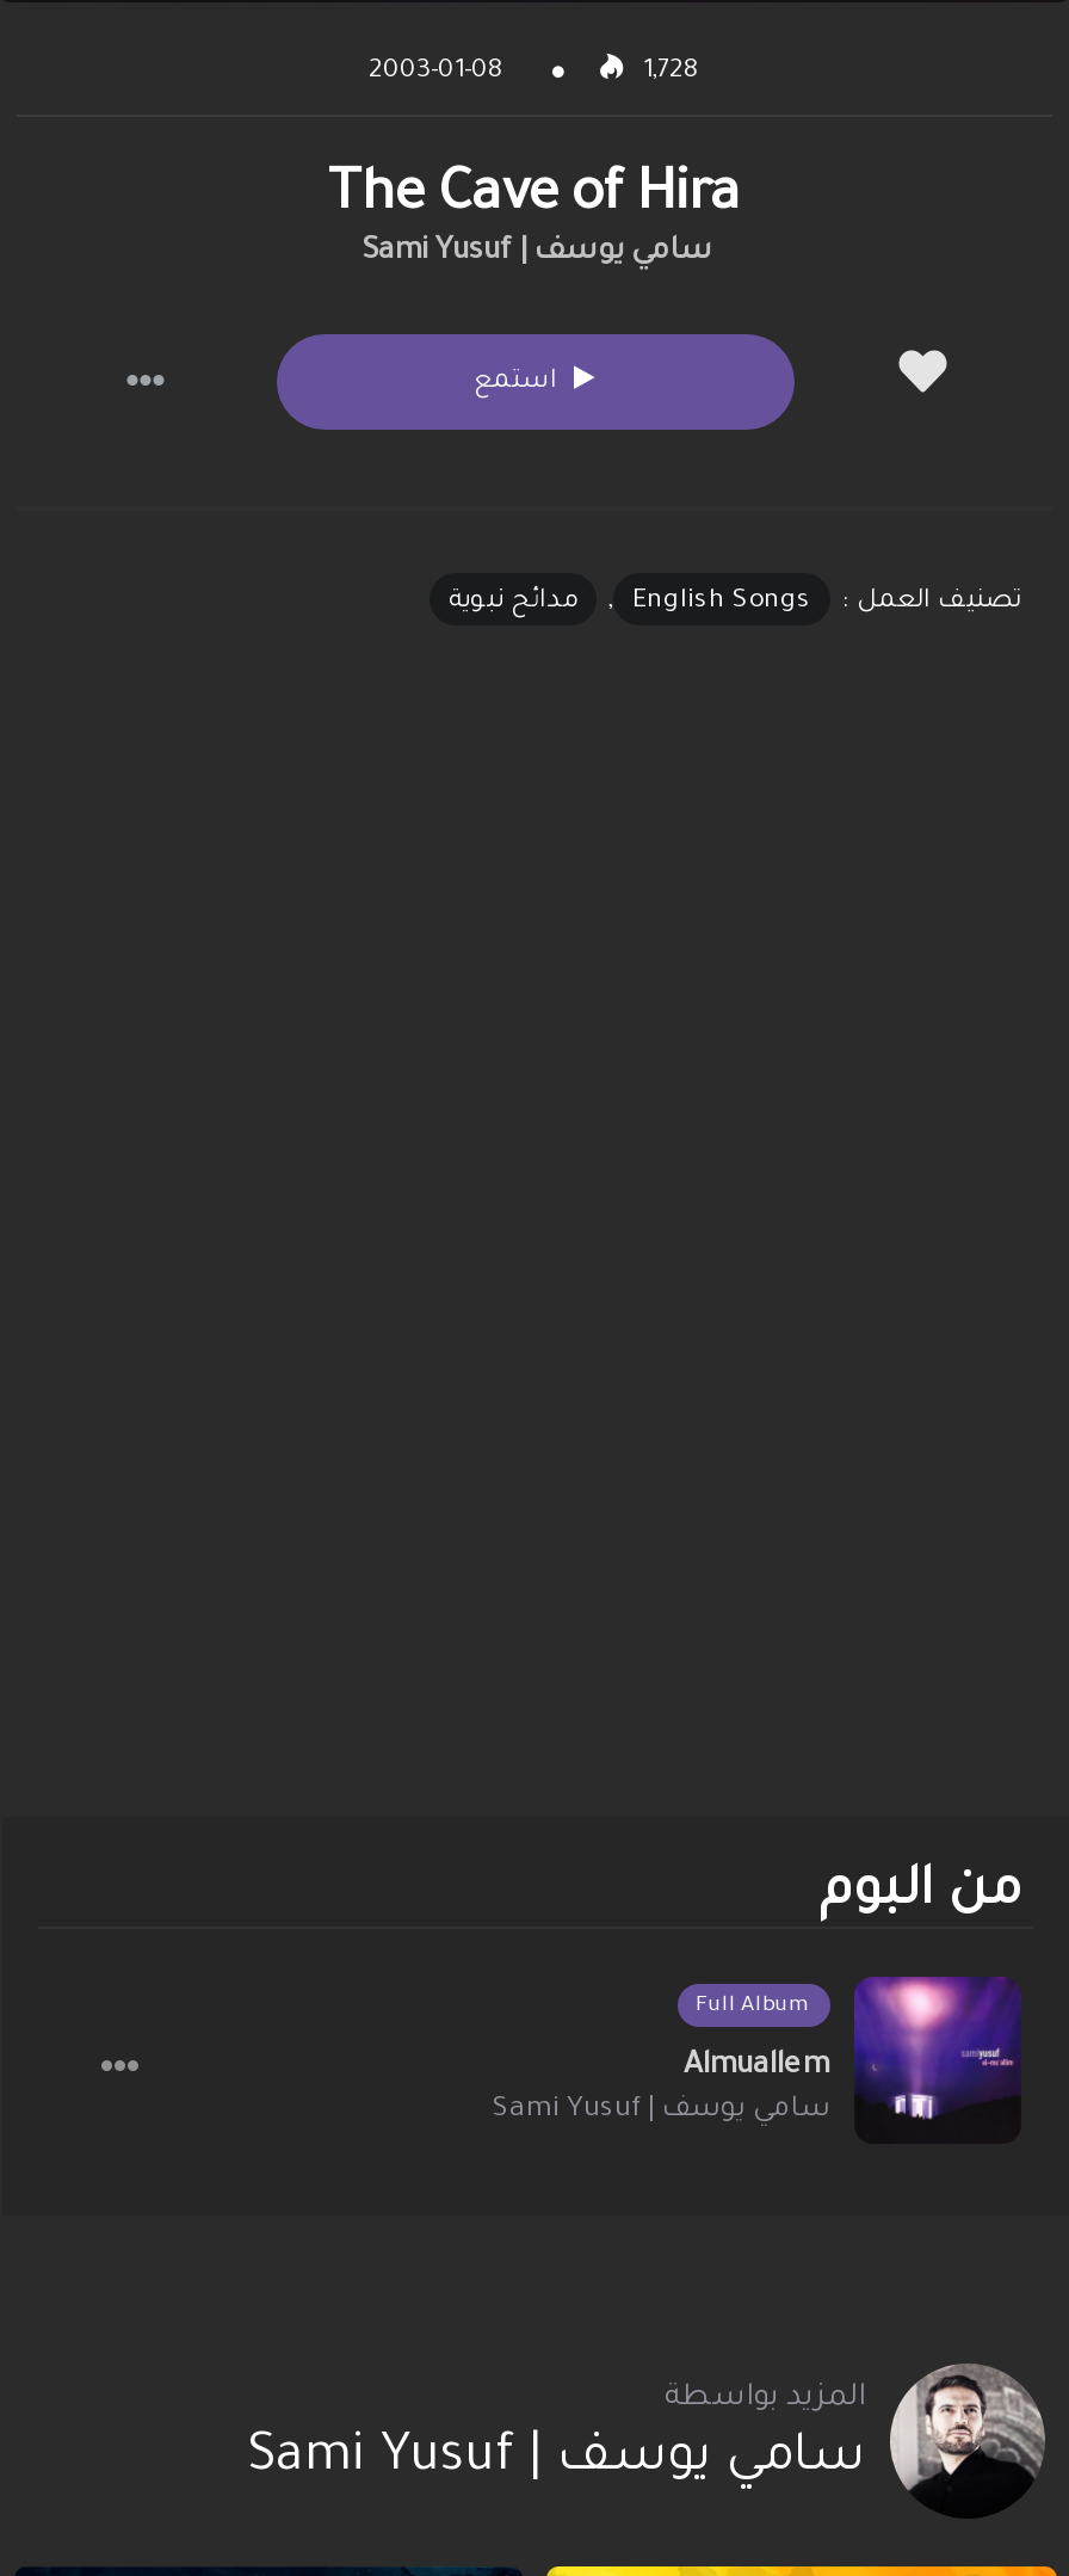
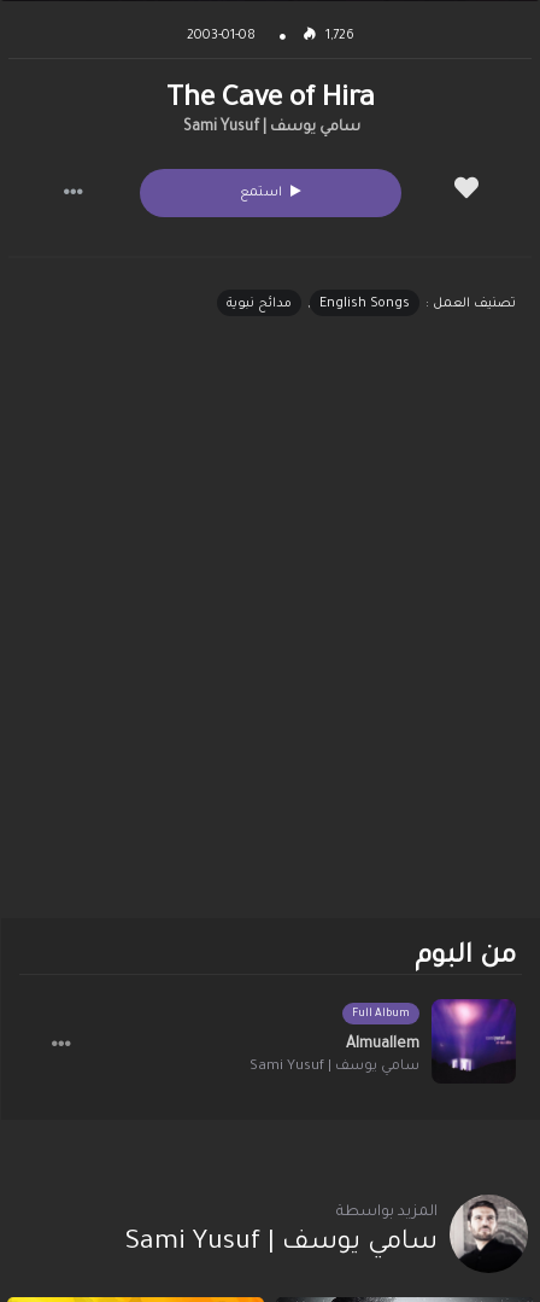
[643,57,700,86] 1,728 -> [325,29,354,43] 1,726

